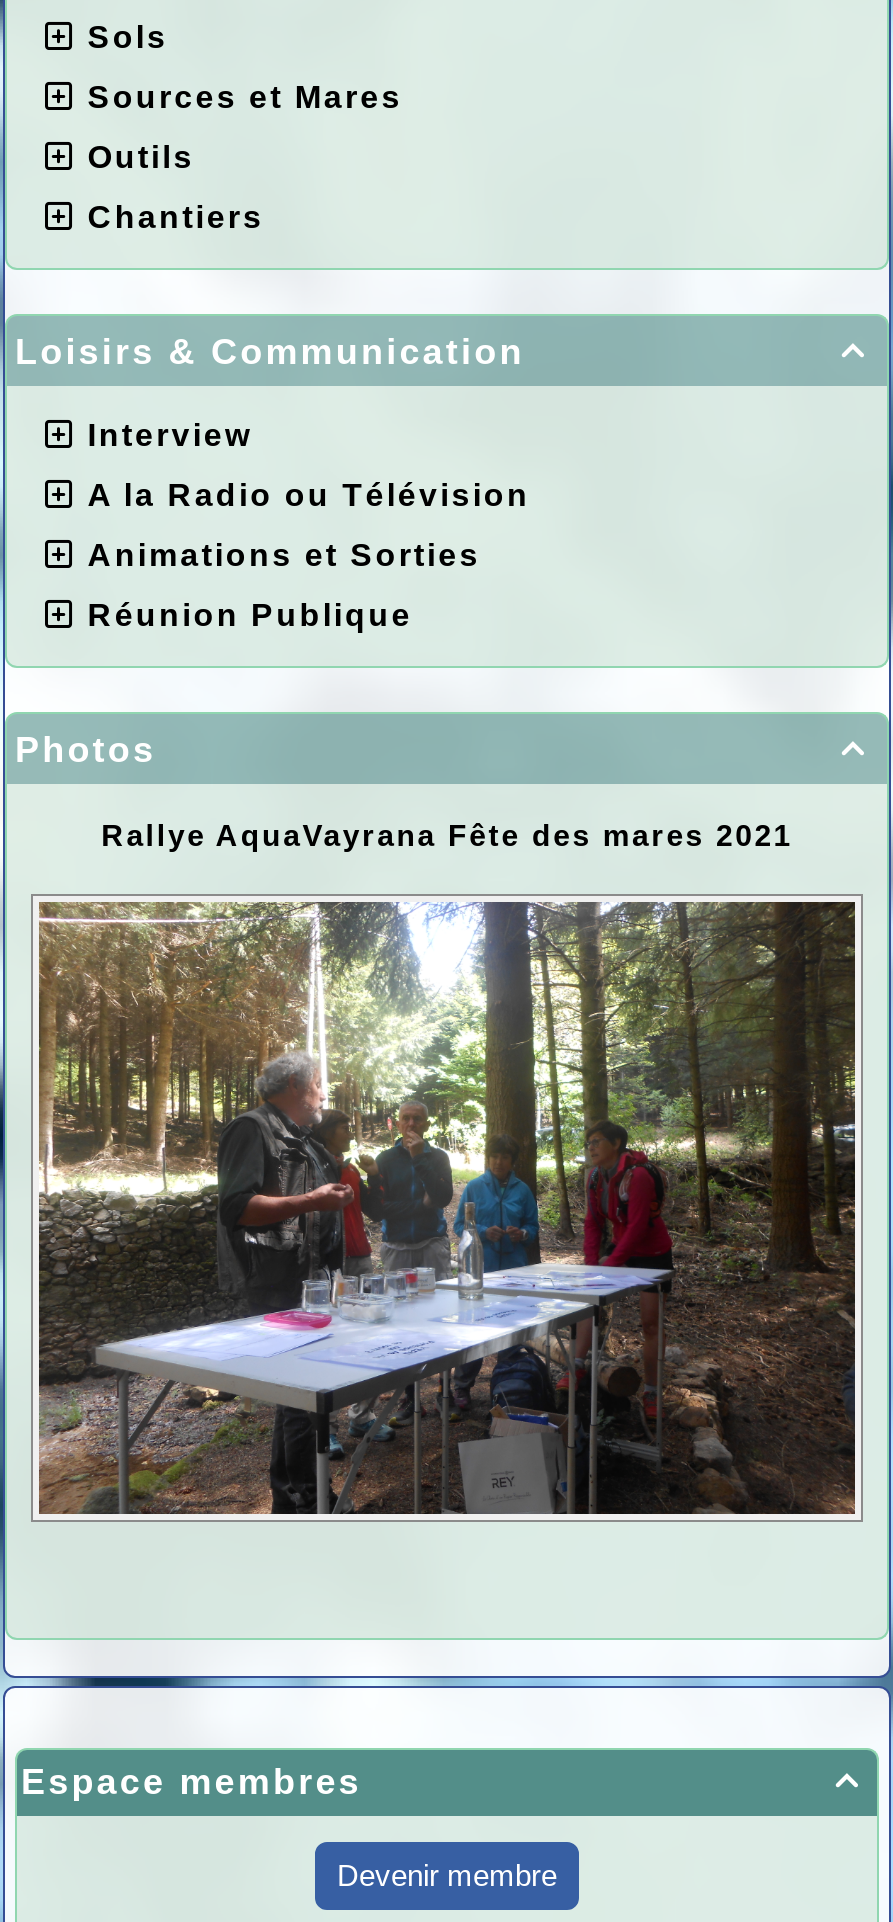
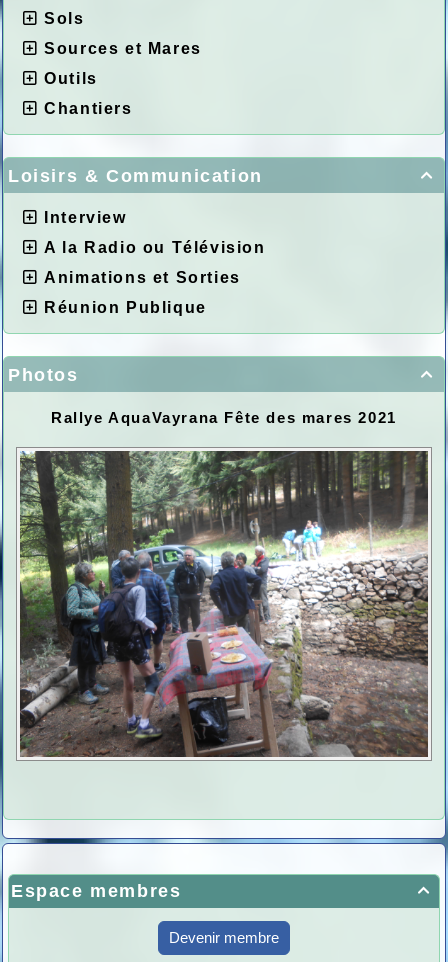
[37,900,857,1516] [image] -> [19,450,429,758] [image]

